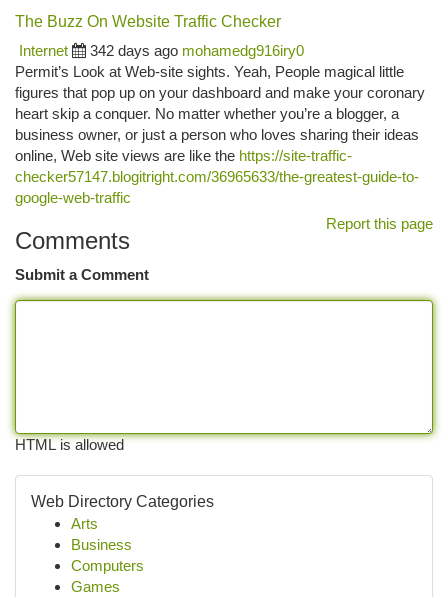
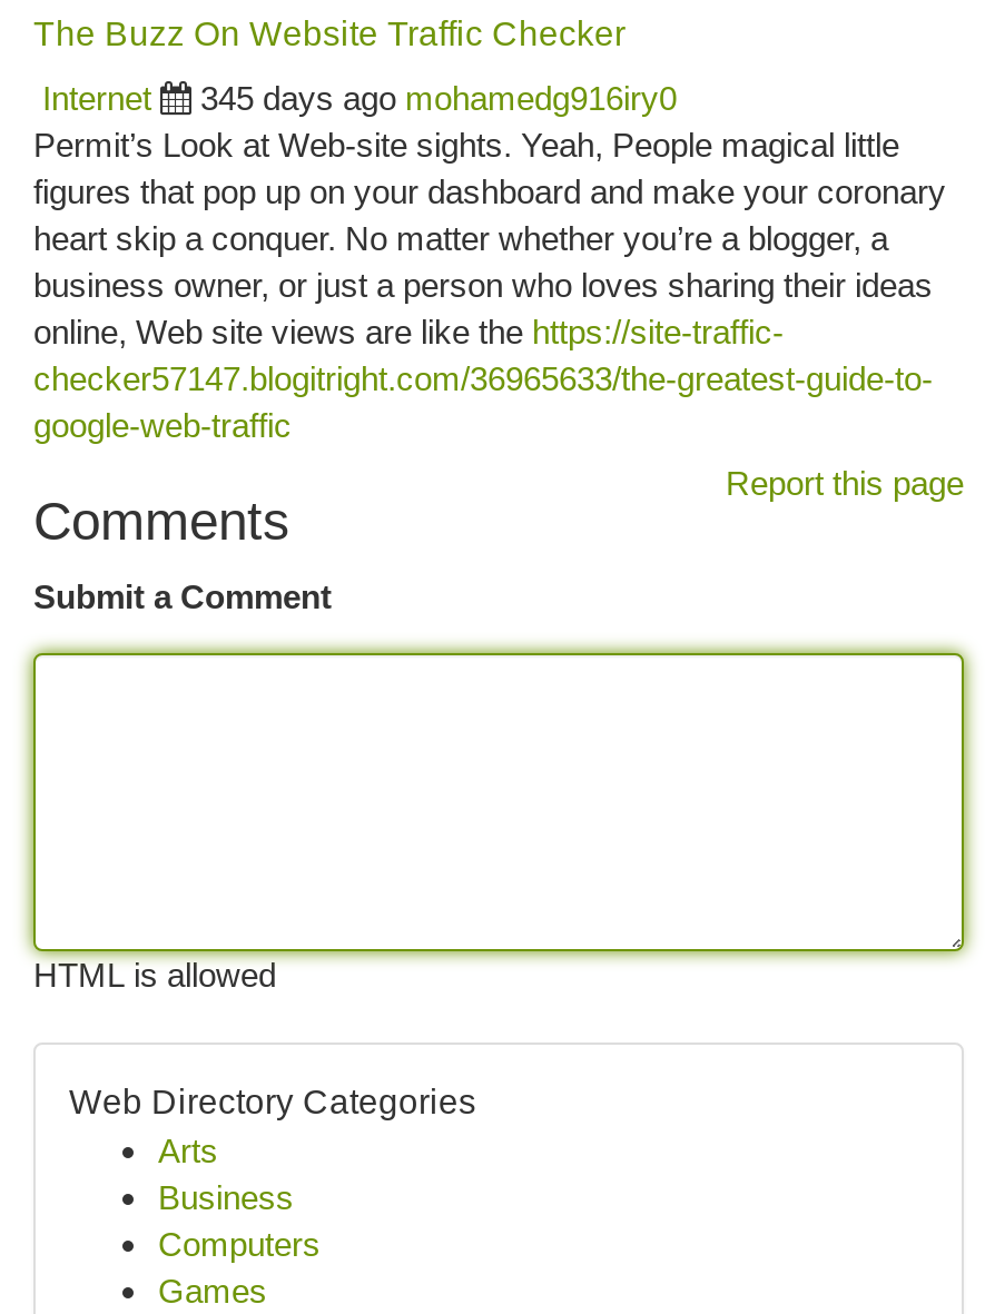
[90,42,304,59] 342 days ago mohamedg916iry0 -> [200,79,677,117] 345 days ago mohamedg916iry0

